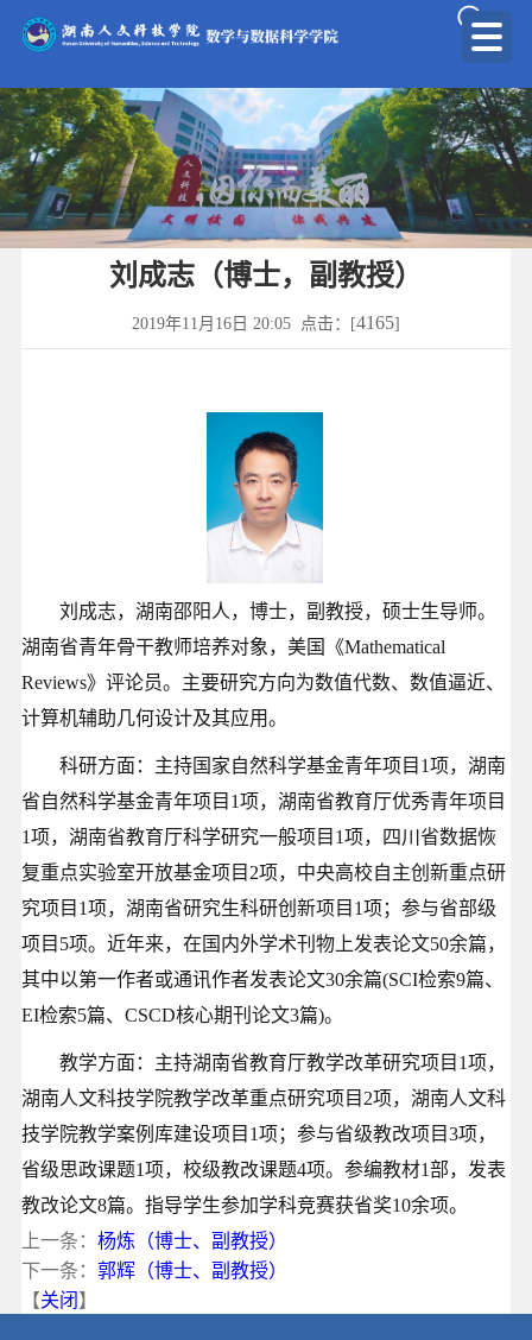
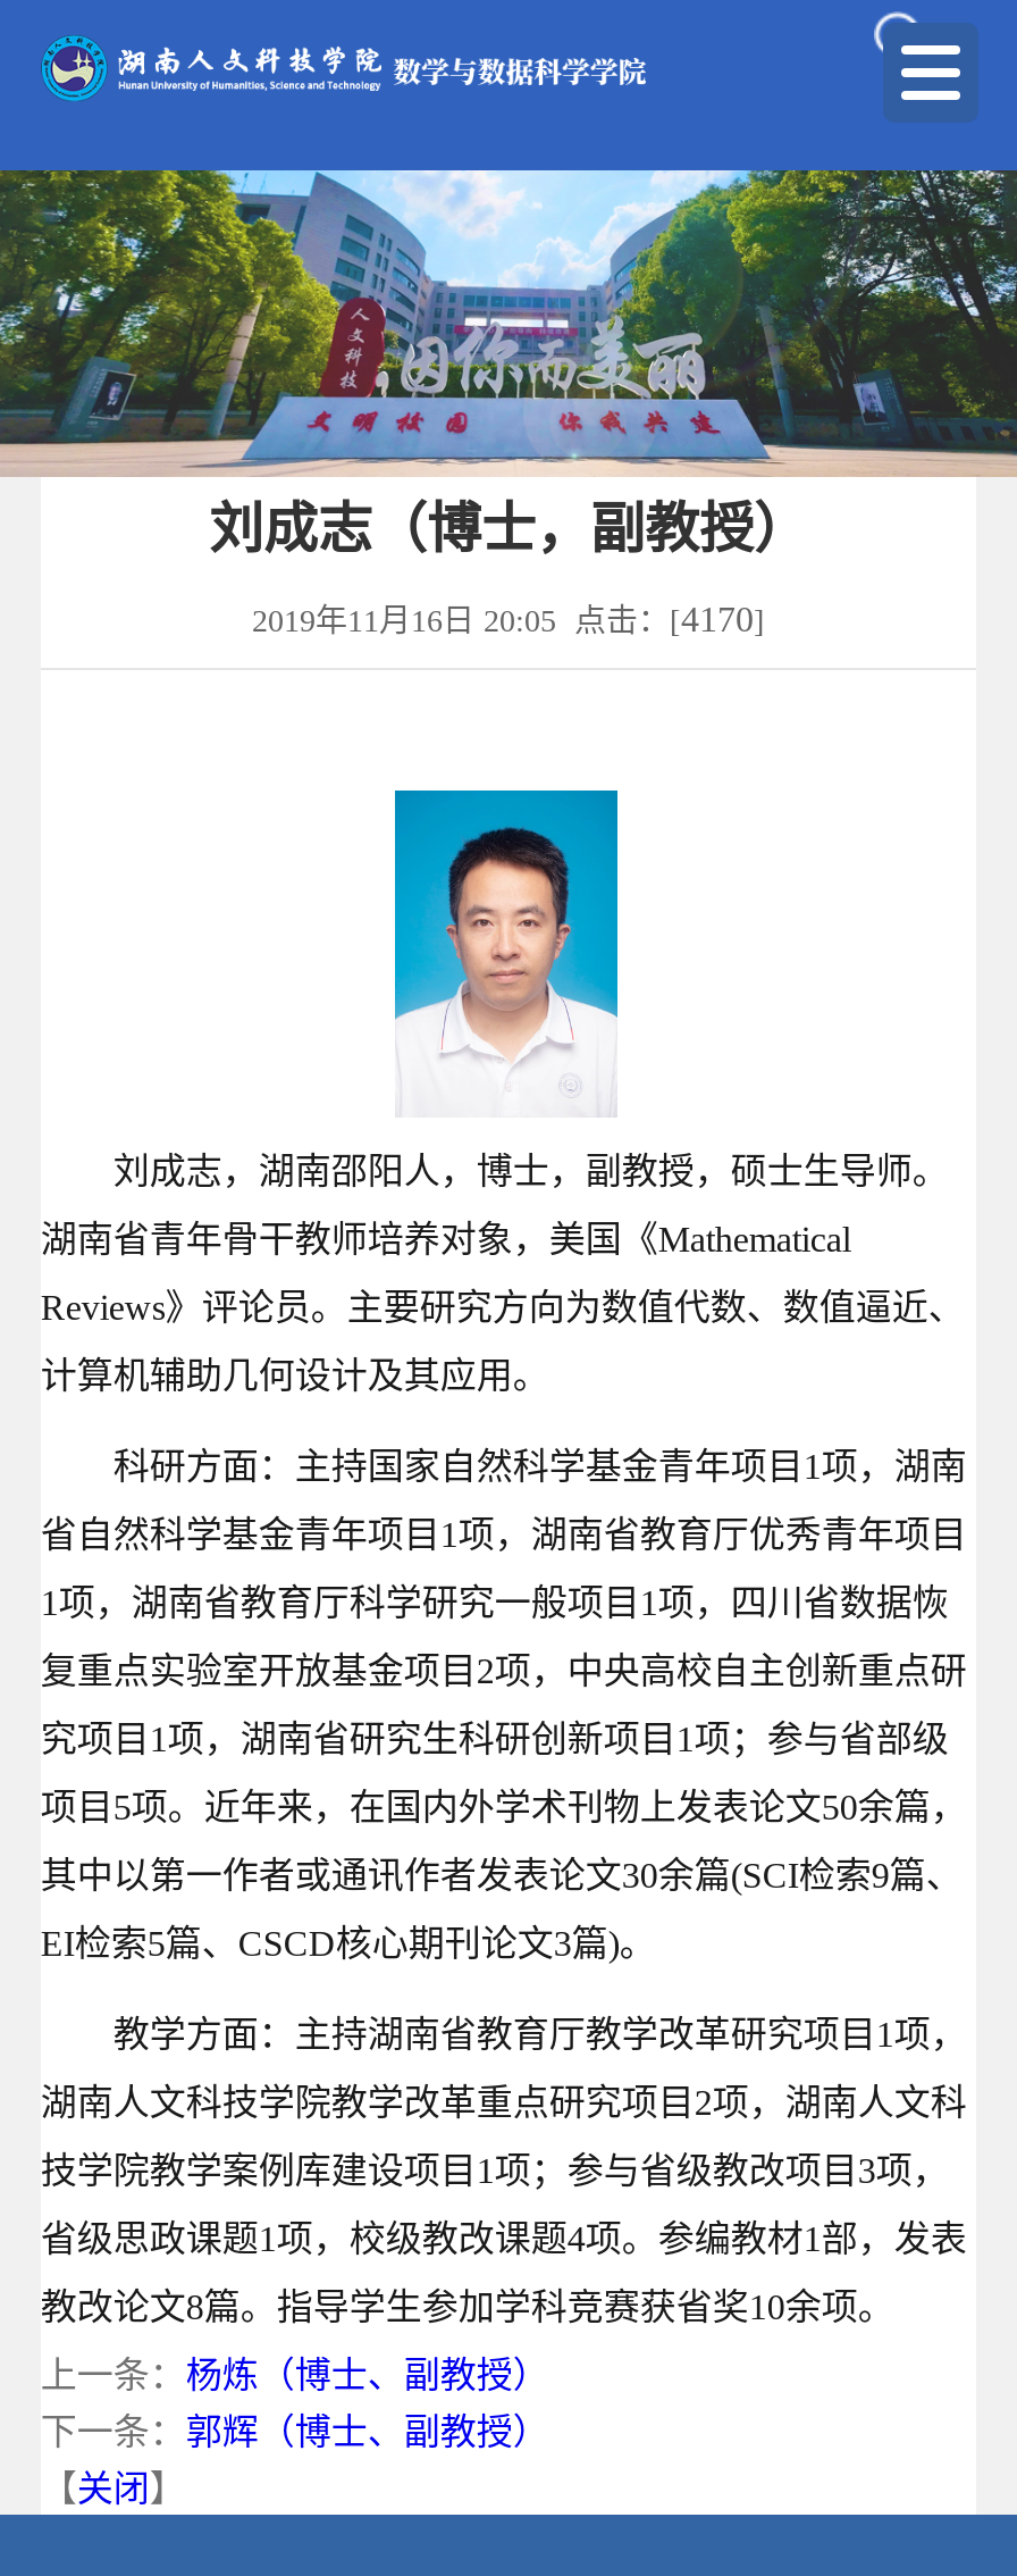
[132,313,400,333] 2019年11月16日 20:05 点击：[4165] -> [252,600,765,639] 2019年11月16日 20:05 点击：[4170]

